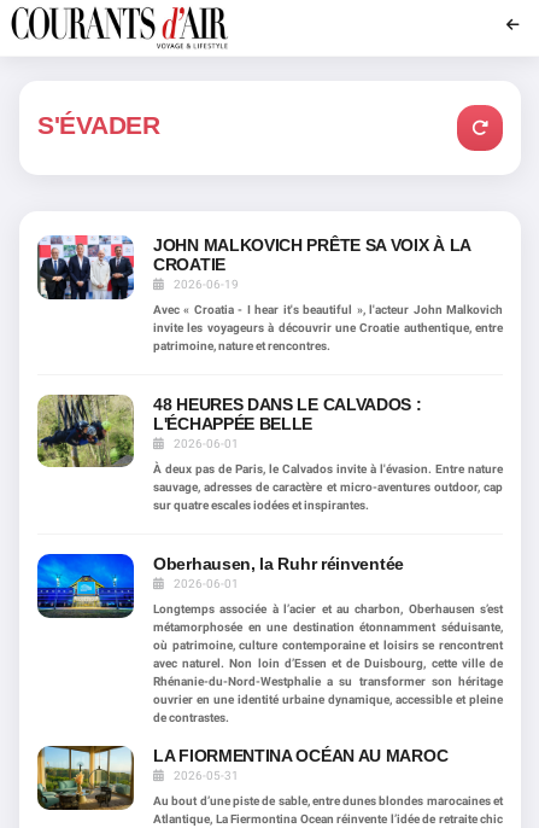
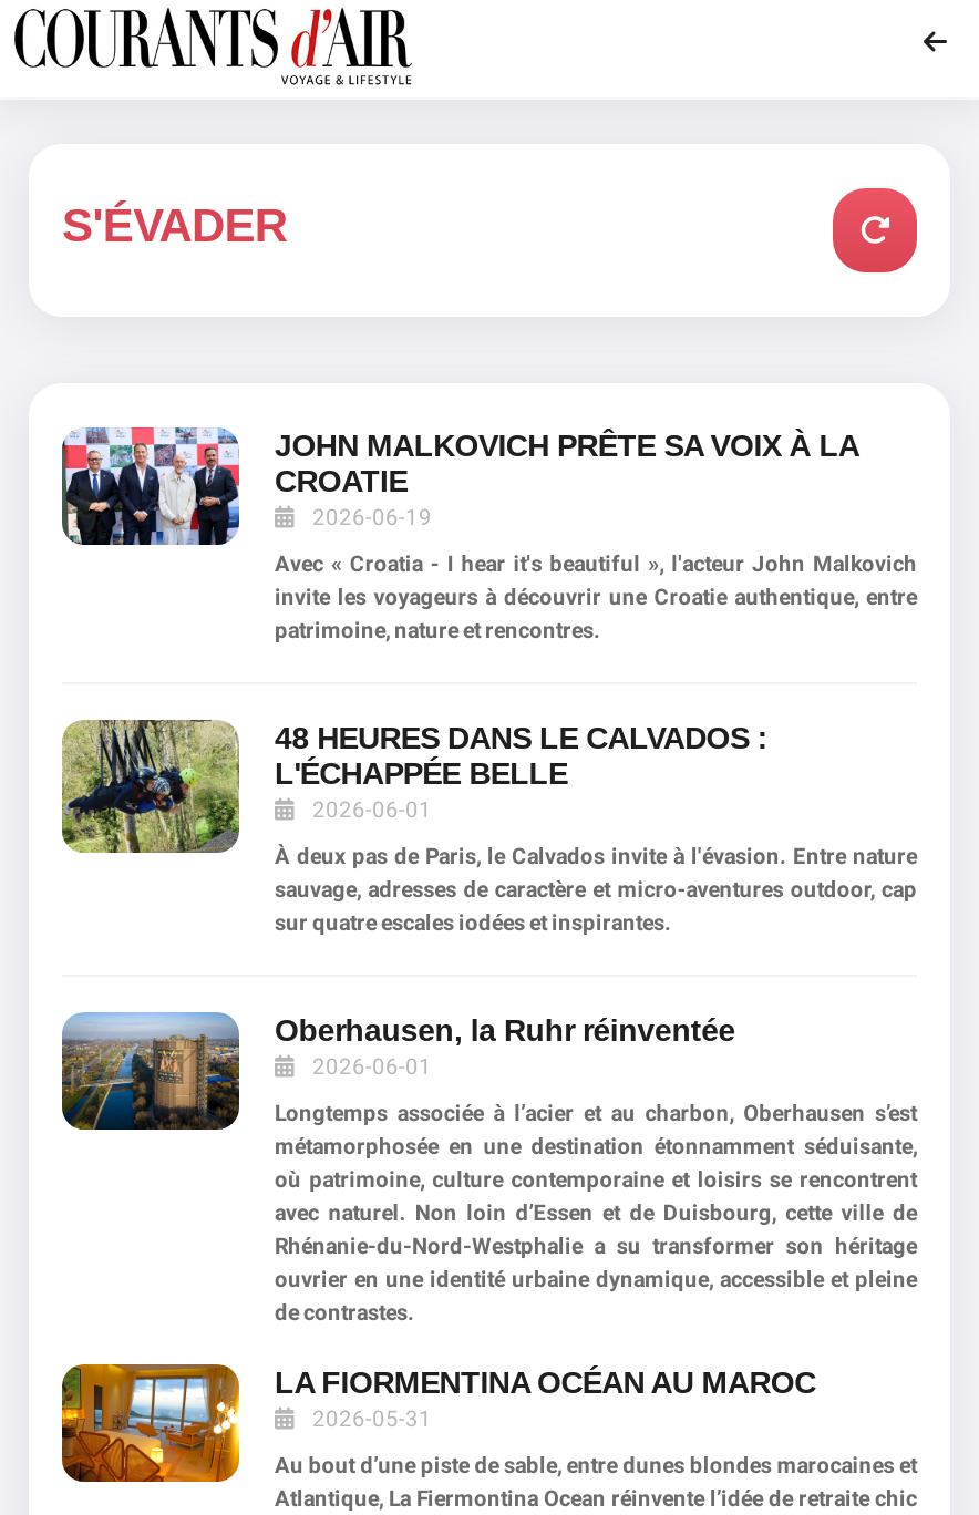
[36,554,135,618] [image] -> [60,1014,241,1130] [image]
[36,745,135,811] [image] -> [60,1362,241,1484] [image]

